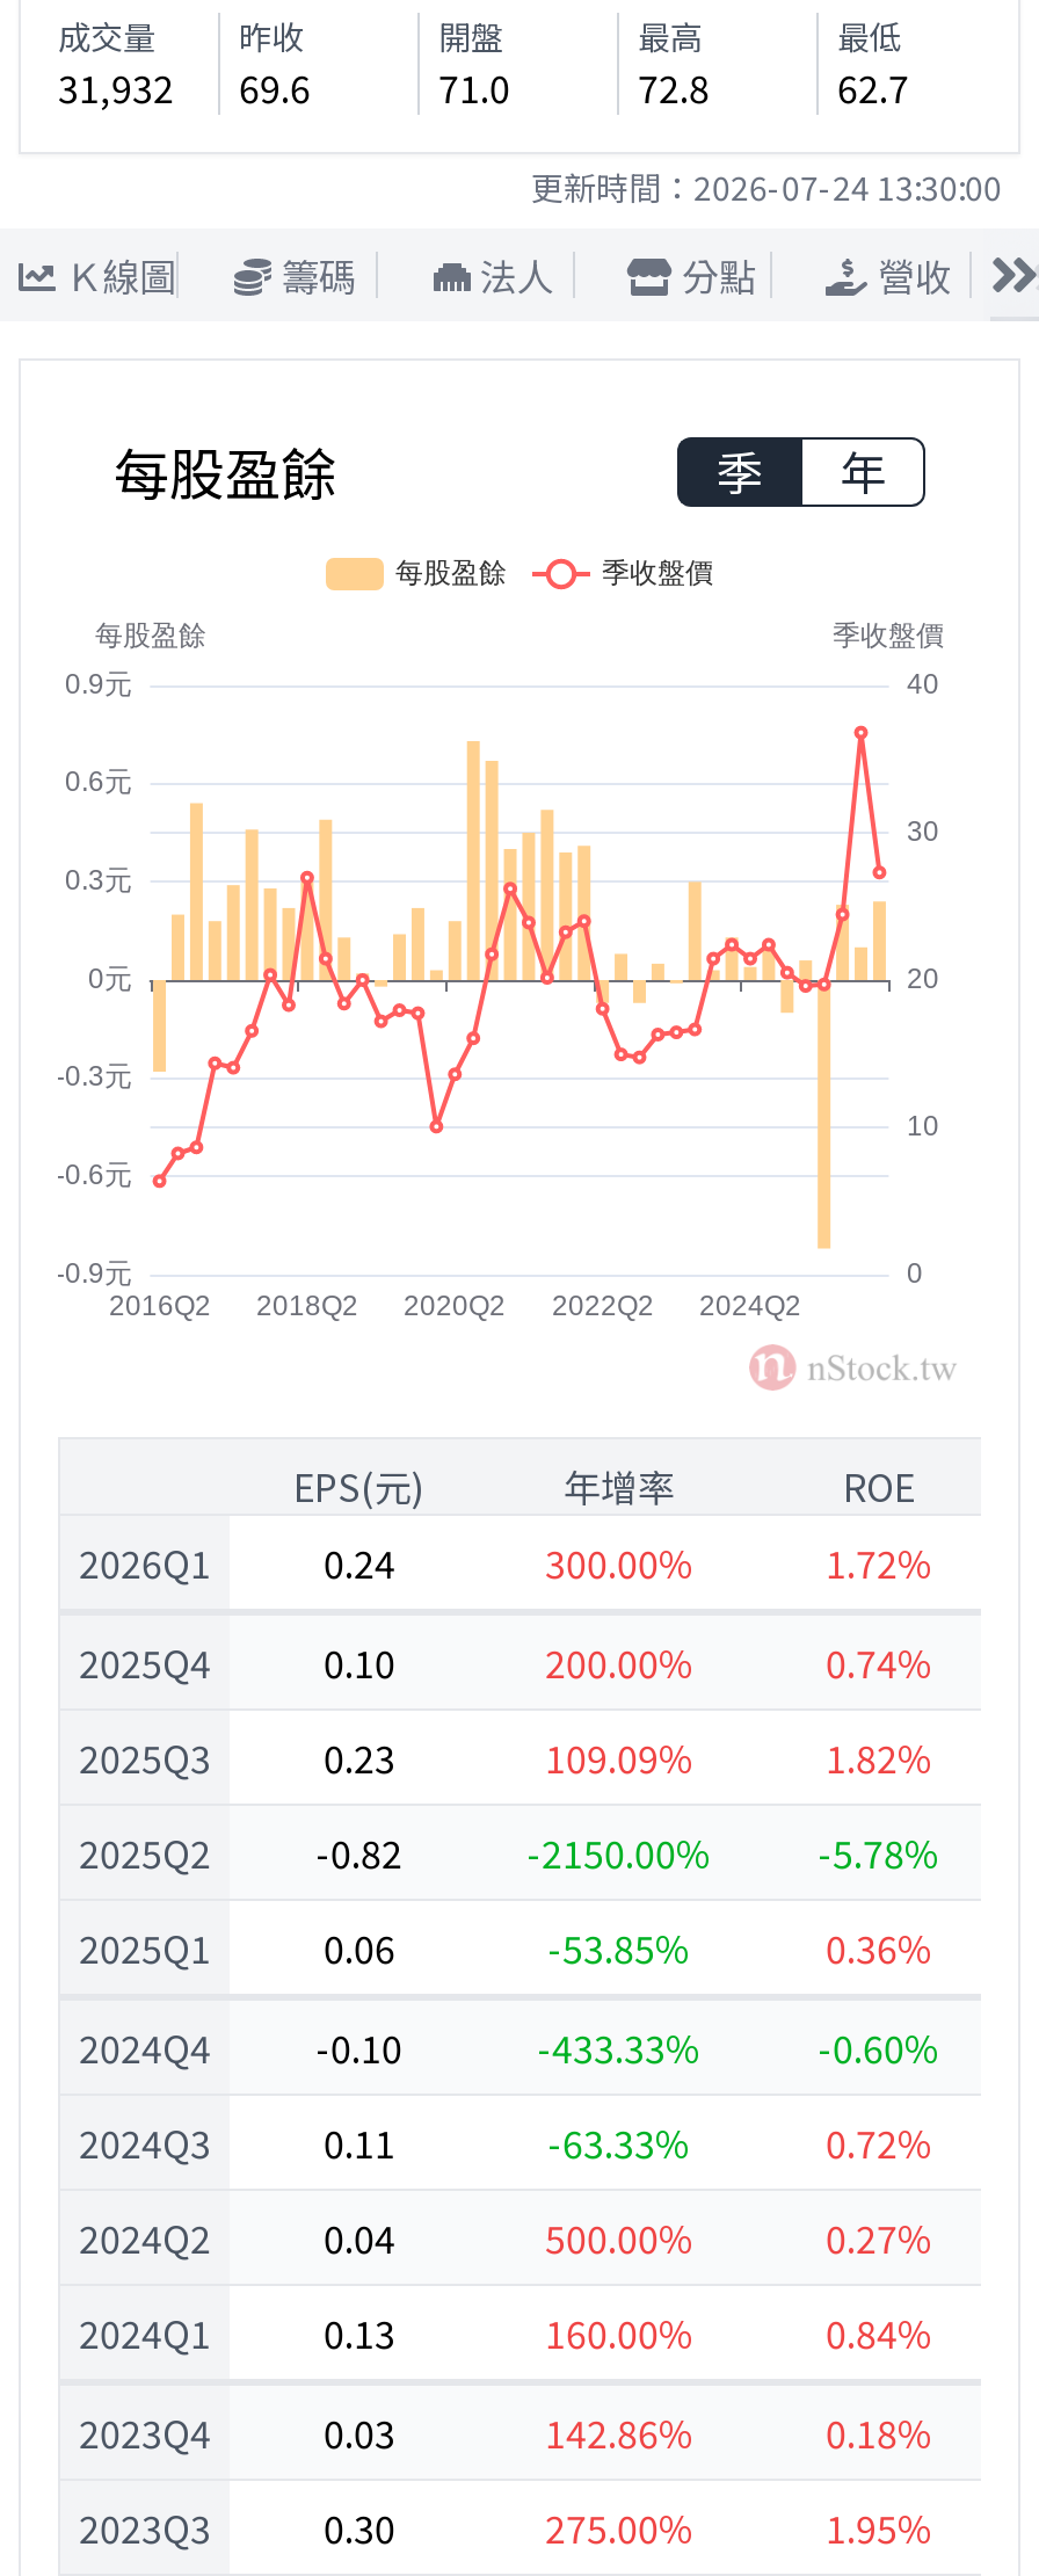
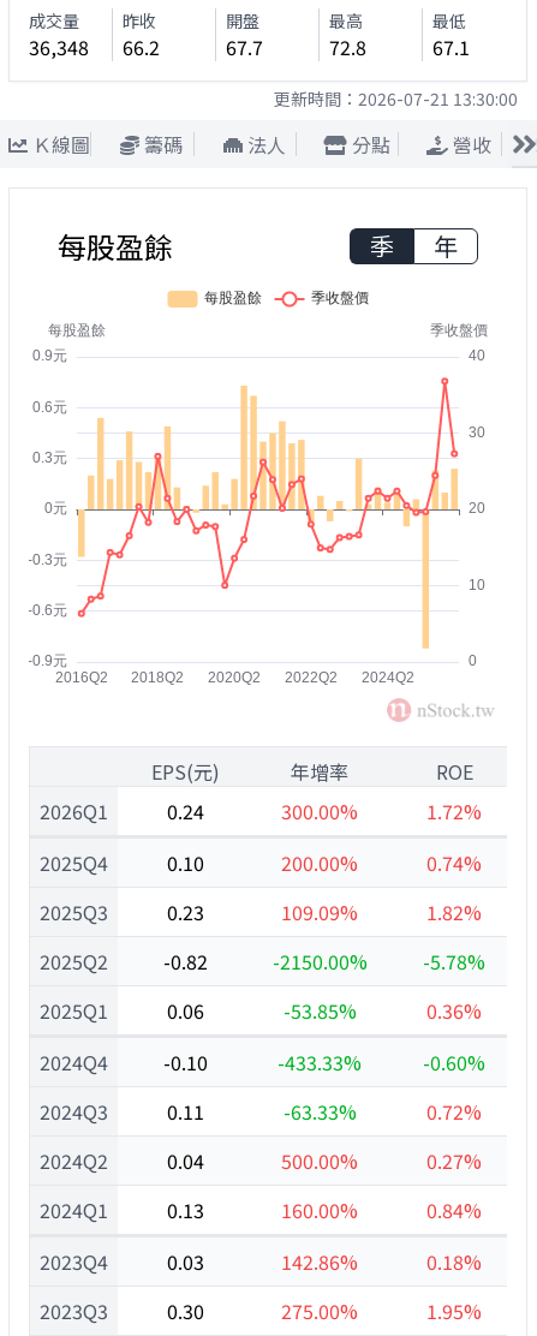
[58,59,174,115] 31,932 -> [29,32,89,61] 36,348
[239,59,311,115] 69.6 -> [123,32,160,61] 66.2
[438,59,510,115] 71.0 -> [226,32,263,61] 67.7
[837,59,909,115] 62.7 -> [432,32,470,61] 67.1
[531,164,1002,210] 更新時間：2026-07-24 13:30:00 -> [274,87,518,111] 更新時間：2026-07-21 13:30:00

